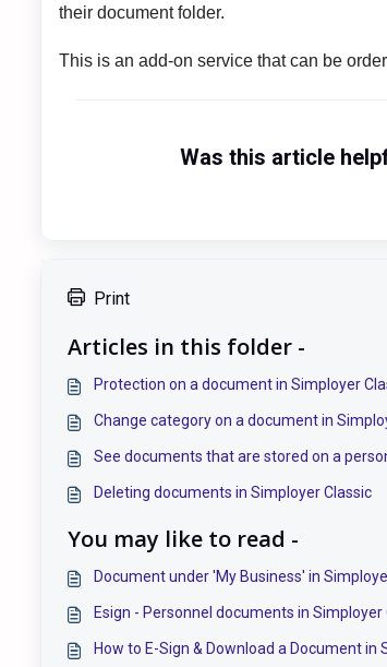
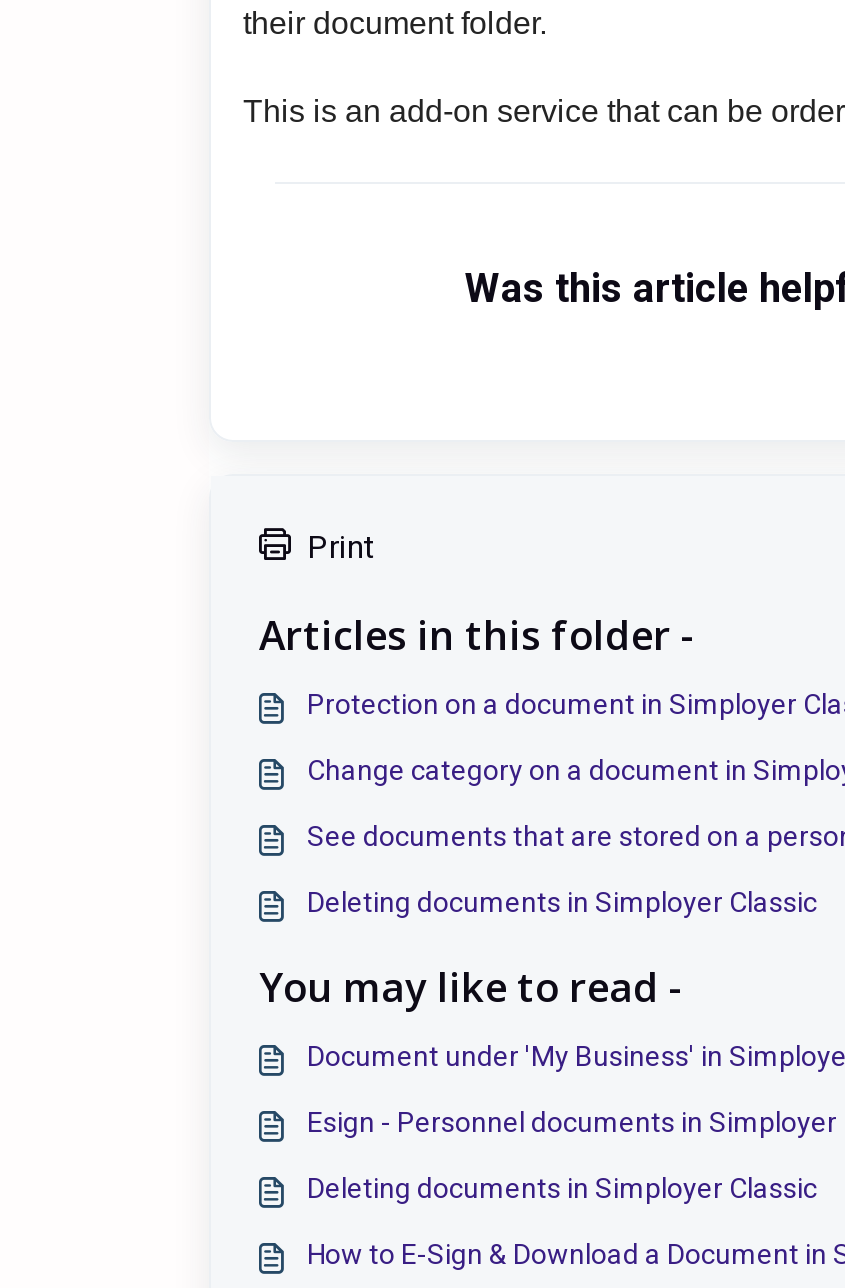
none -> [307,1172,817,1204] Deleting documents in Simployer Classic

